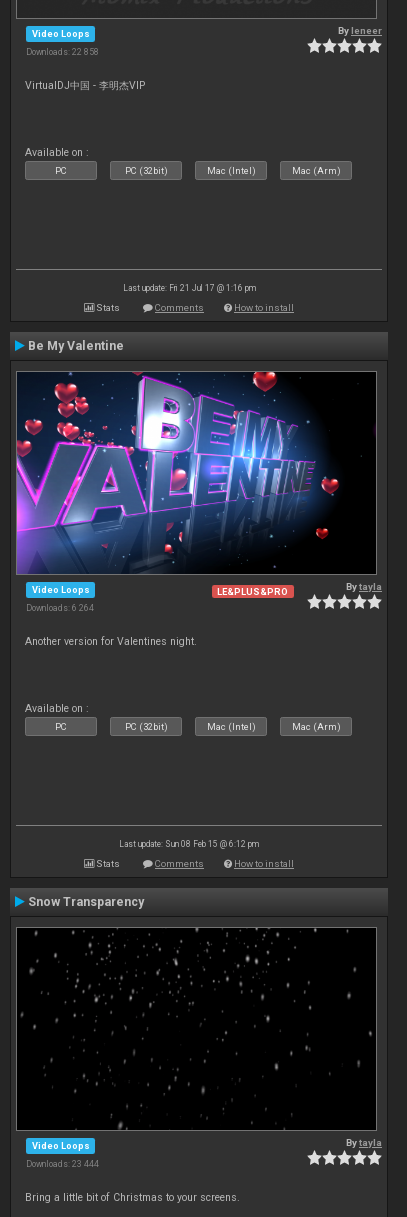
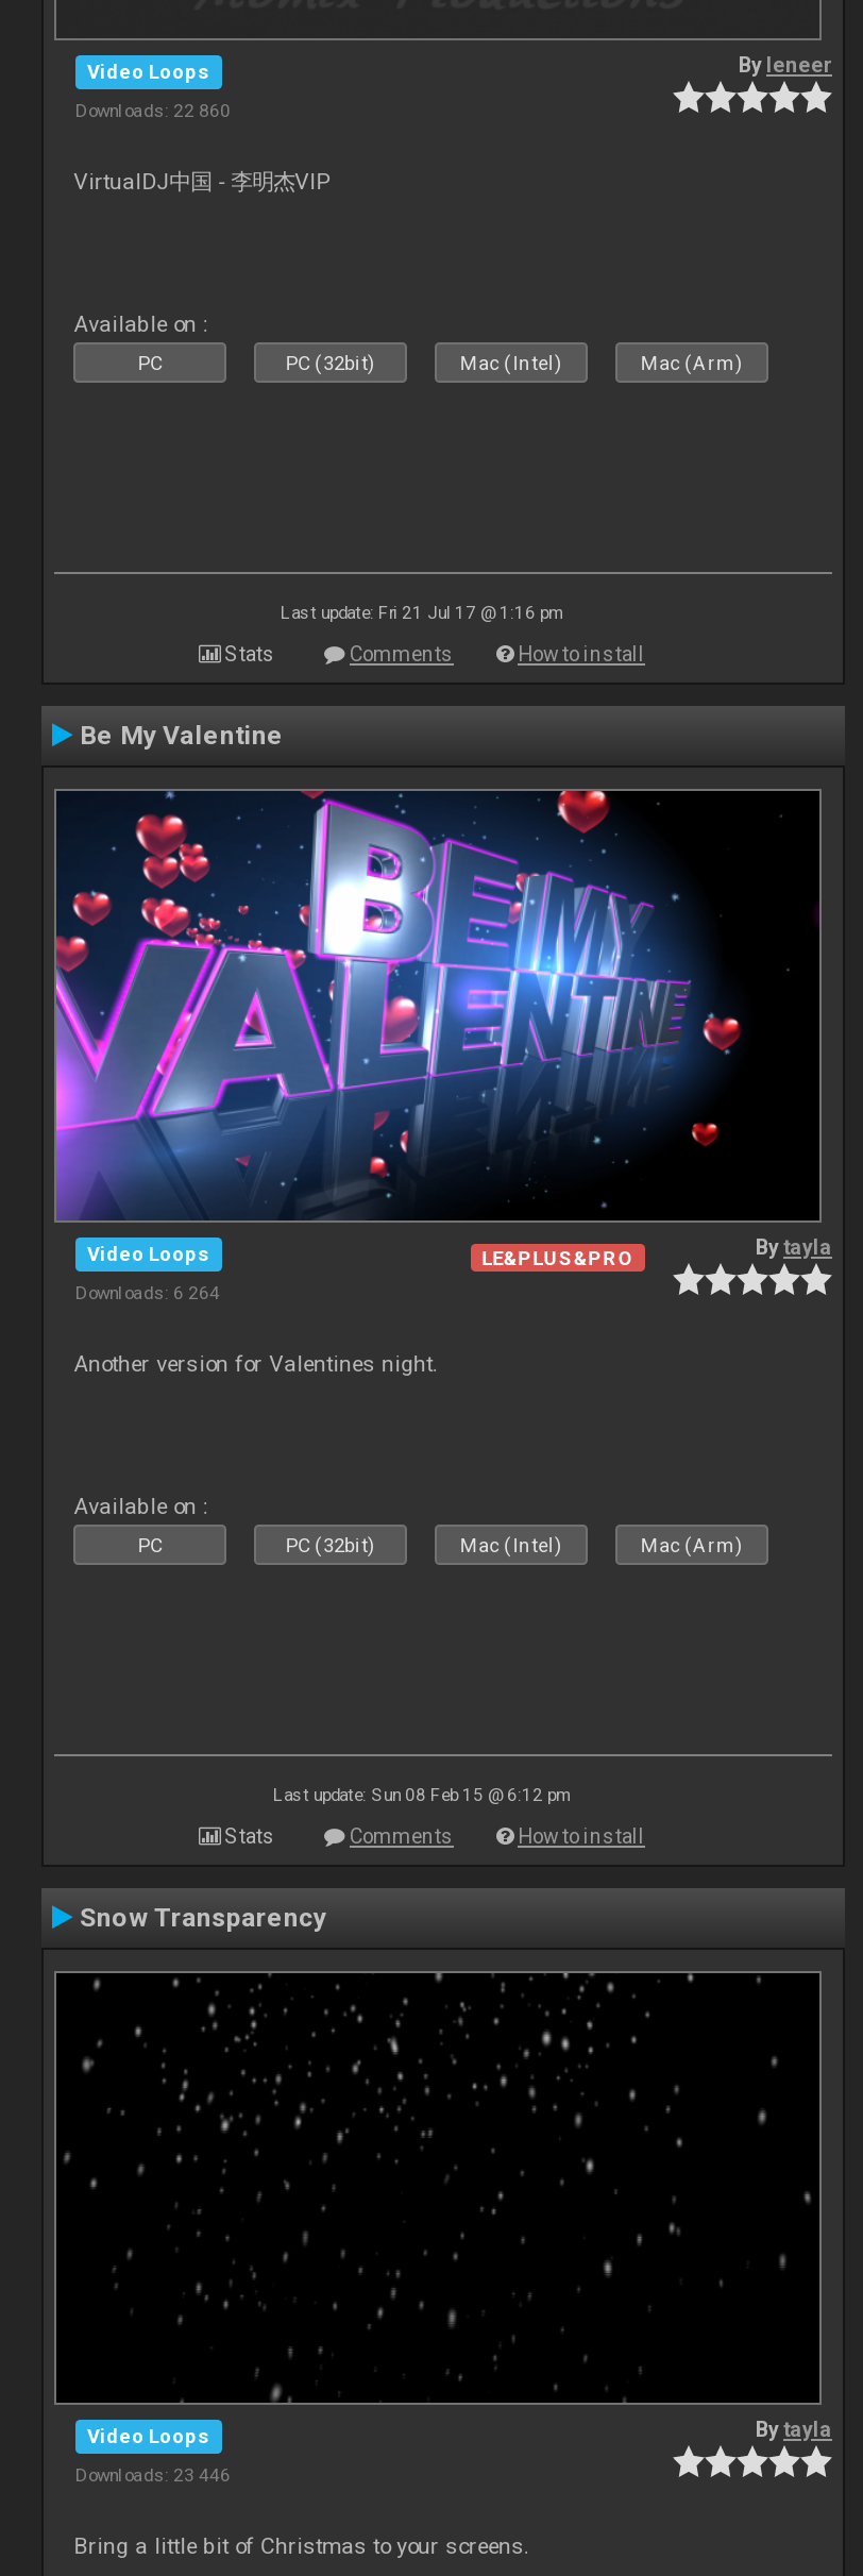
[26,47,99,57] Downloads: 22 858 -> [75,99,231,121] Downloads: 22 860
[26,1159,99,1169] Downloads: 23 444 -> [75,2464,231,2485] Downloads: 23 446

